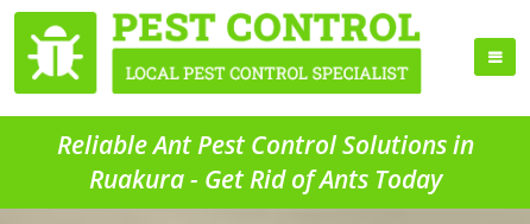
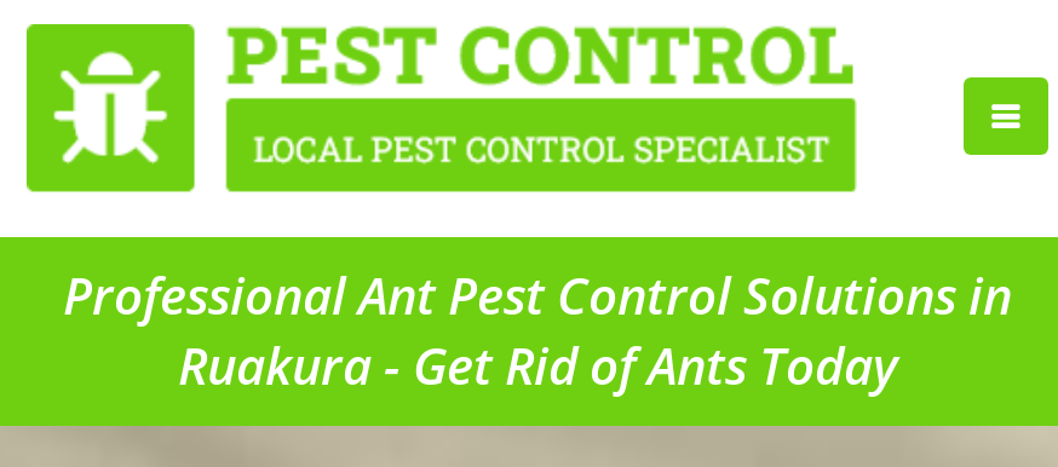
[56,128,474,161] Reliable Ant Pest Control Solutions in -> [63,261,1012,329] Professional Ant Pest Control Solutions in

